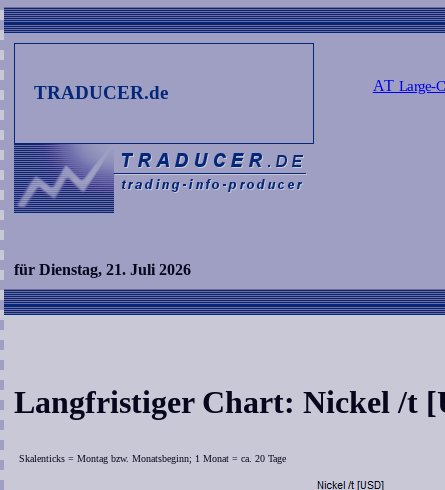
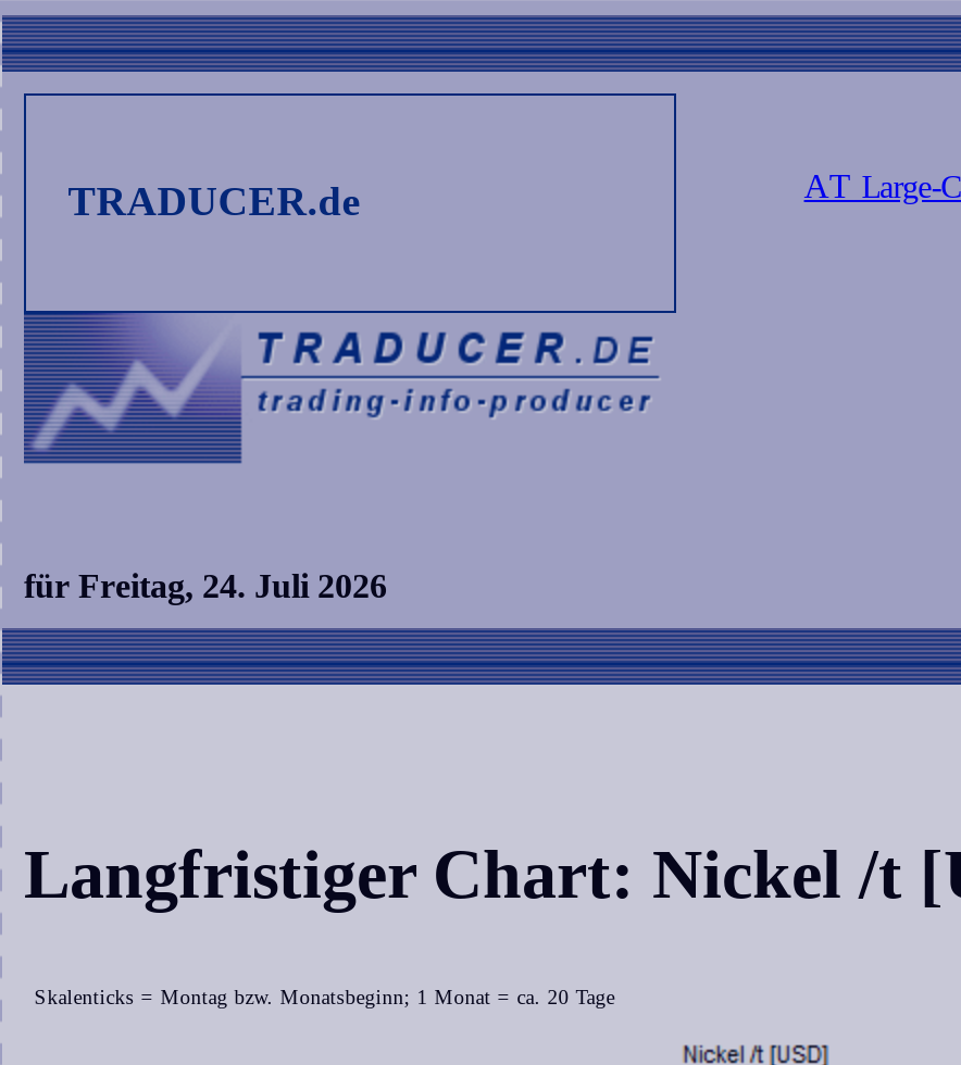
[14,261,191,278] für Dienstag, 21. Juli 2026 -> [24,567,387,604] für Freitag, 24. Juli 2026

